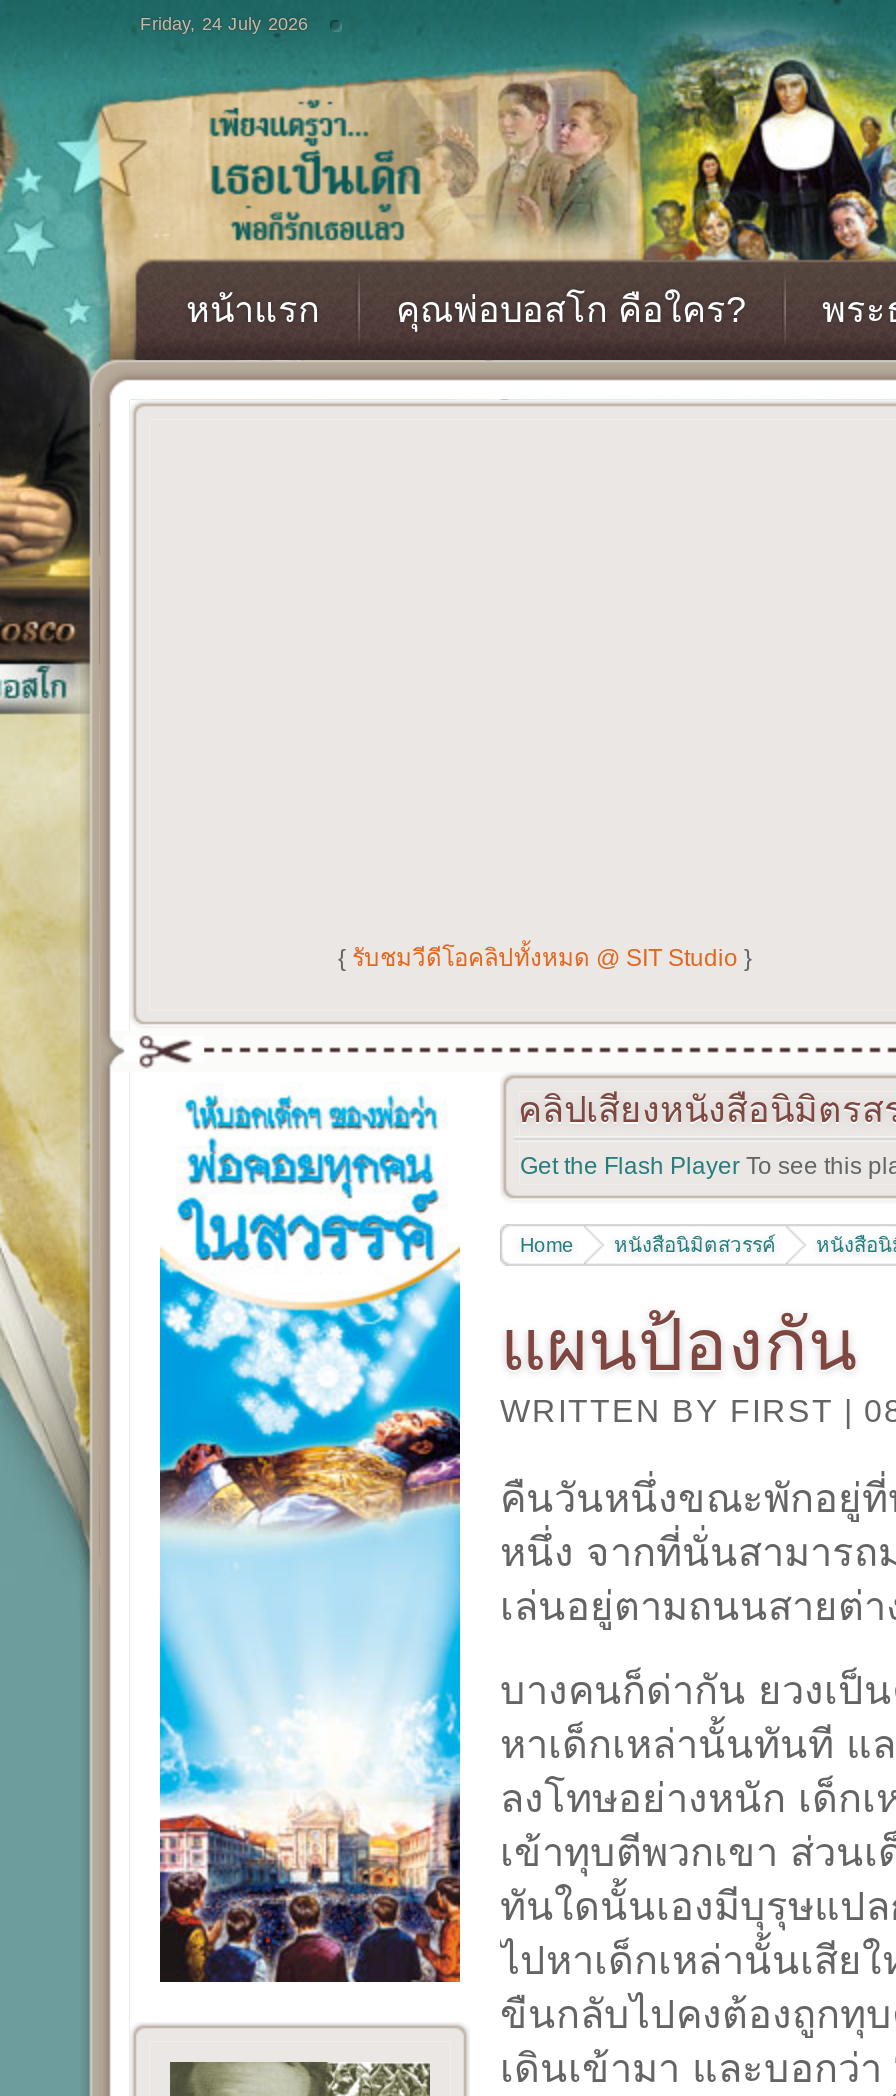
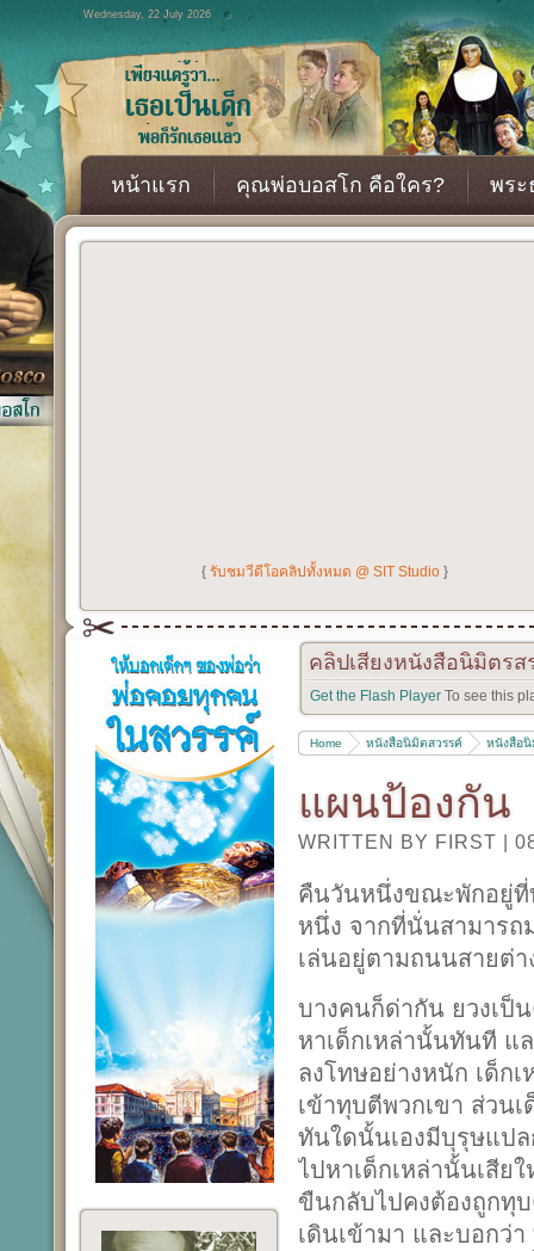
[140,14,308,34] Friday, 24 July 2026 -> [83,8,211,20] Wednesday, 22 July 2026

